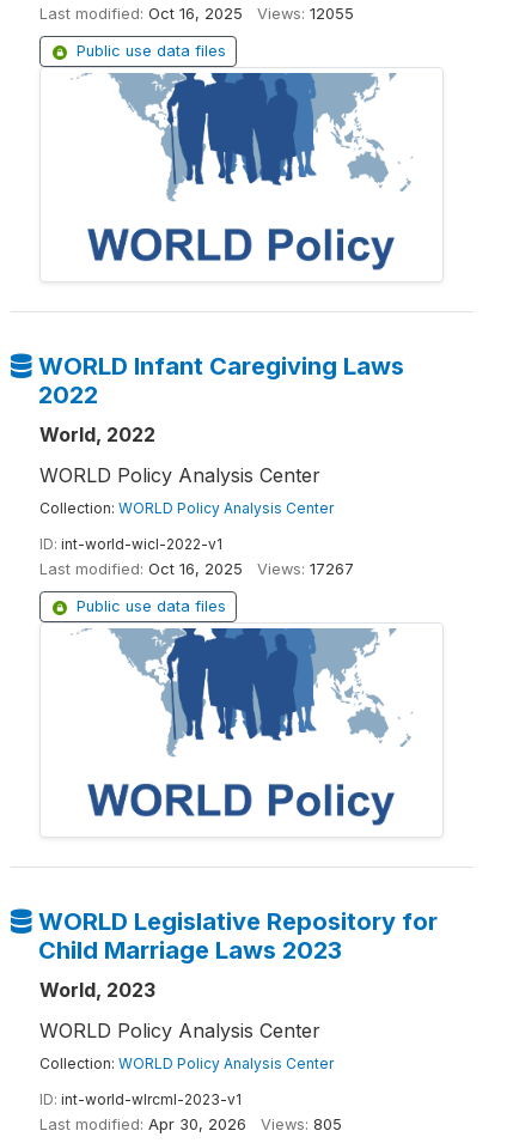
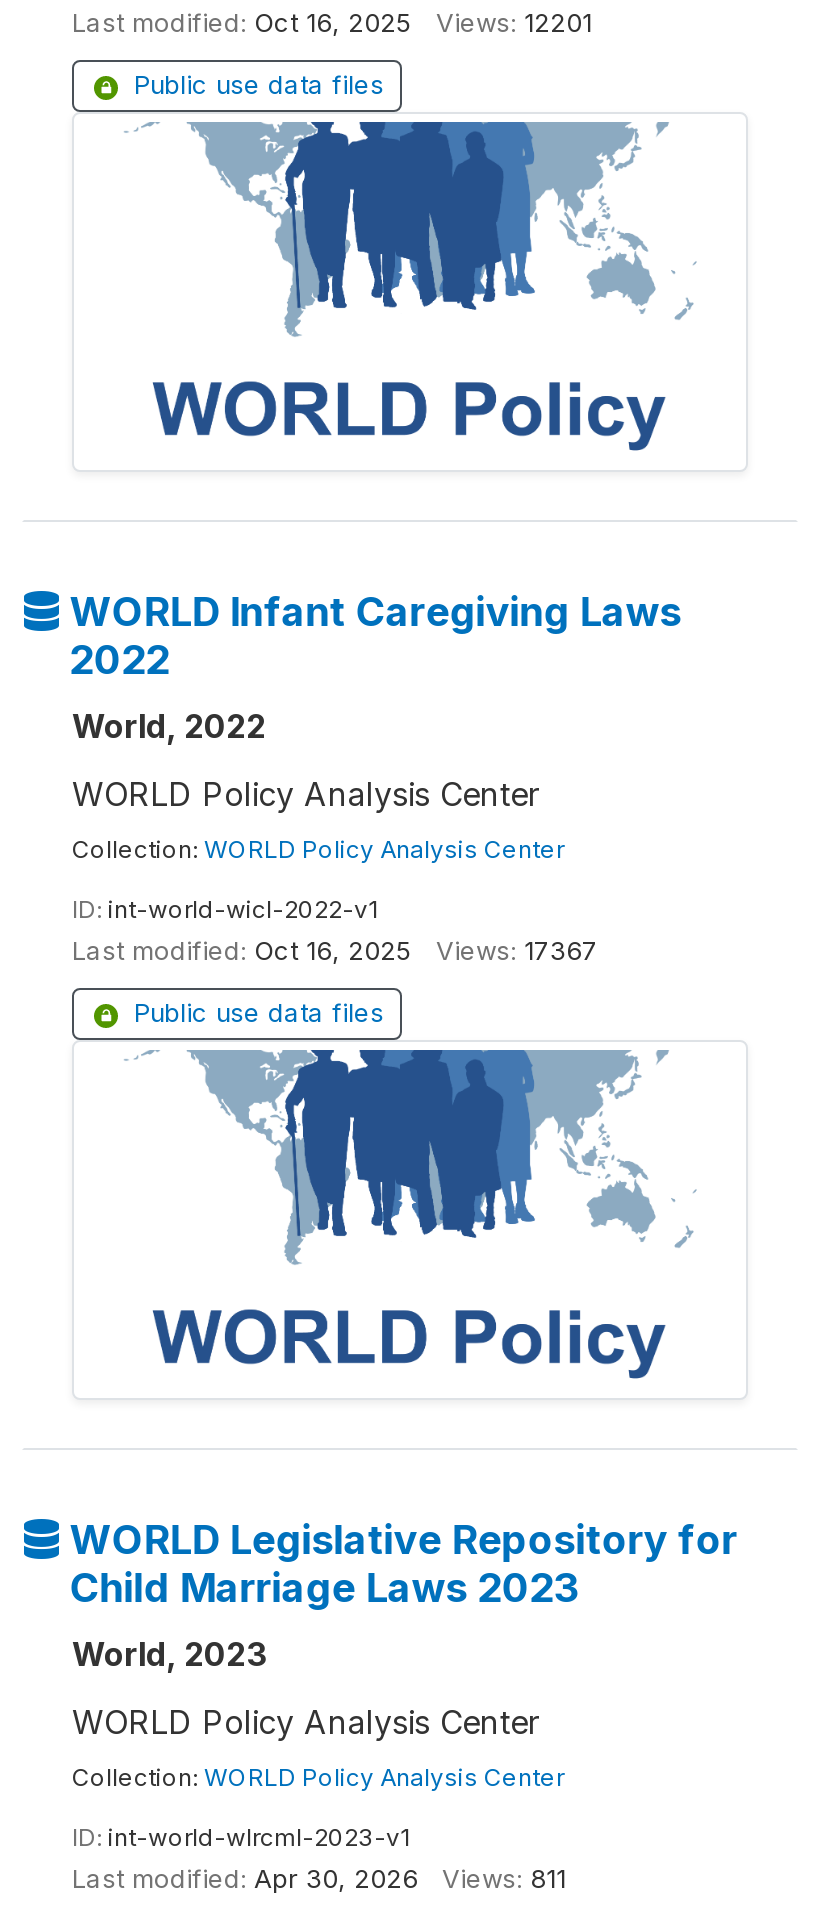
[39,5,354,23] Last modified: Oct 16, 2025 Views: 12055 -> [72,8,592,38] Last modified: Oct 16, 2025 Views: 12201
[39,560,354,578] Last modified: Oct 16, 2025 Views: 17267 -> [72,936,598,966] Last modified: Oct 16, 2025 Views: 17367
[39,1115,342,1133] Last modified: Apr 30, 2026 Views: 805 -> [72,1864,566,1894] Last modified: Apr 30, 2026 Views: 811

